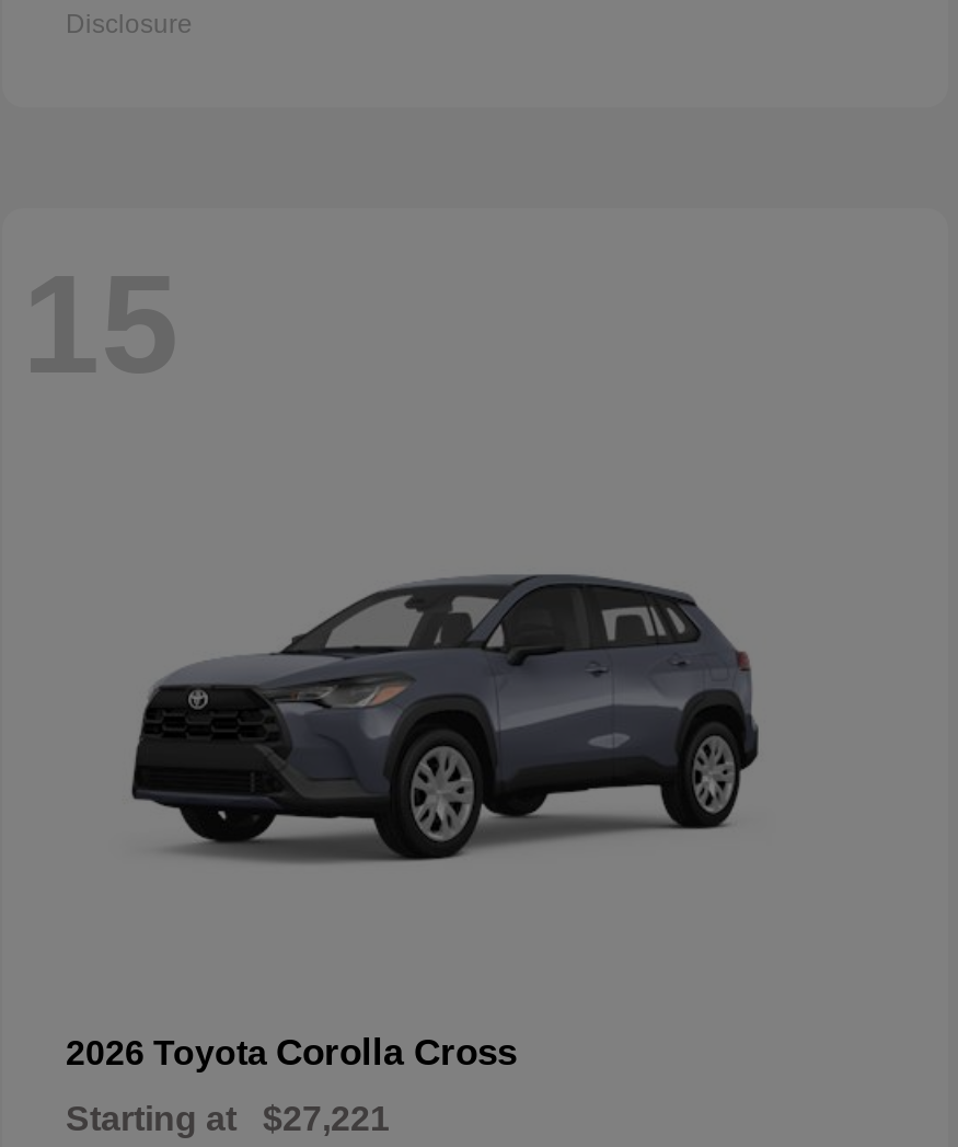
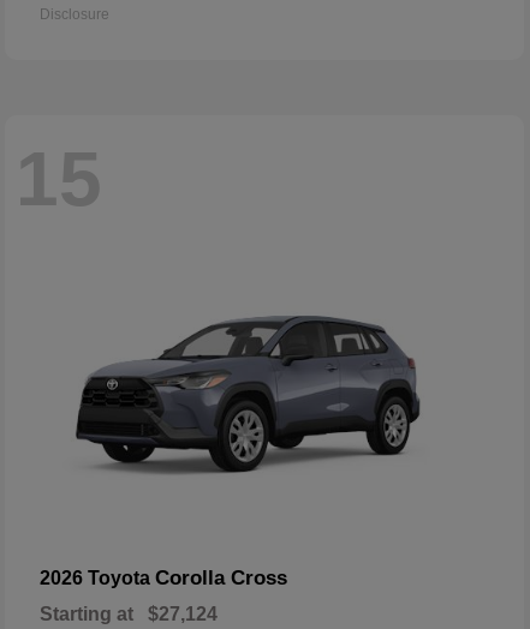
[66,1101,390,1138] Starting at $27,221 -> [40,604,218,624] Starting at $27,124

